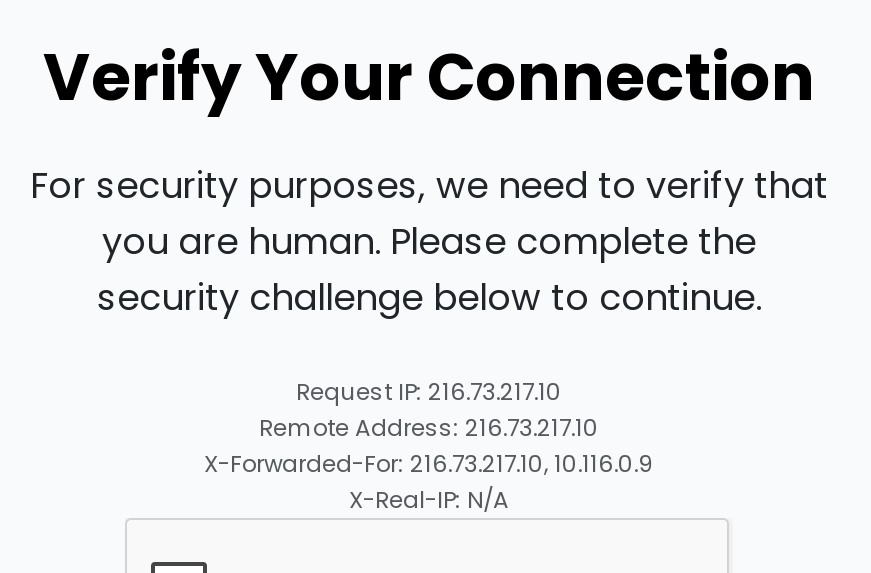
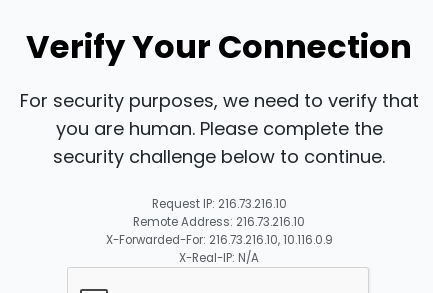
[296,376,562,408] Request IP: 216.73.217.10 -> [151,196,286,212] Request IP: 216.73.216.10
[259,412,599,444] Remote Address: 216.73.217.10 -> [133,214,305,230] Remote Address: 216.73.216.10
[204,448,654,480] X-Forwarded-For: 216.73.217.10, 10.116.0.9 -> [105,232,332,248] X-Forwarded-For: 216.73.216.10, 10.116.0.9

